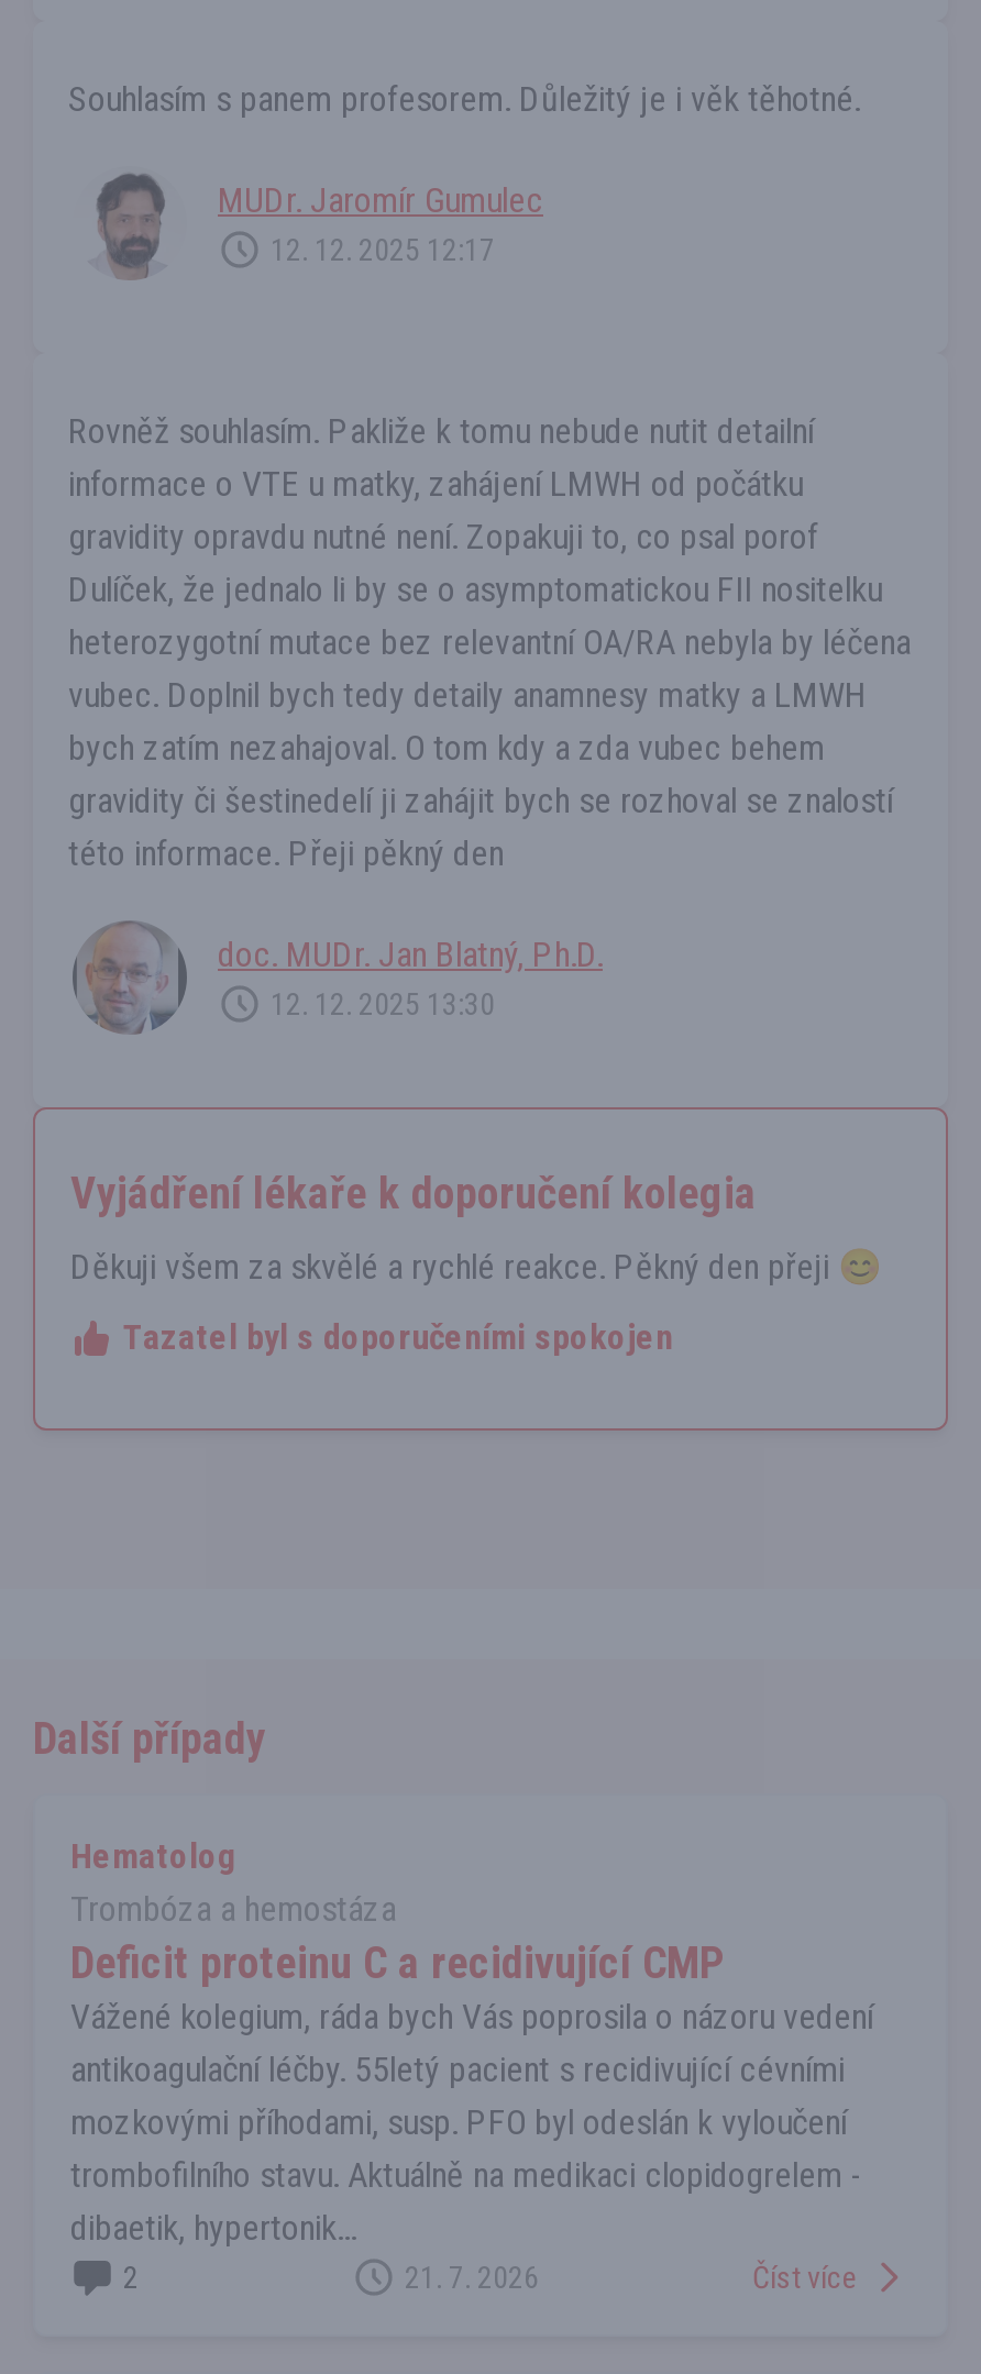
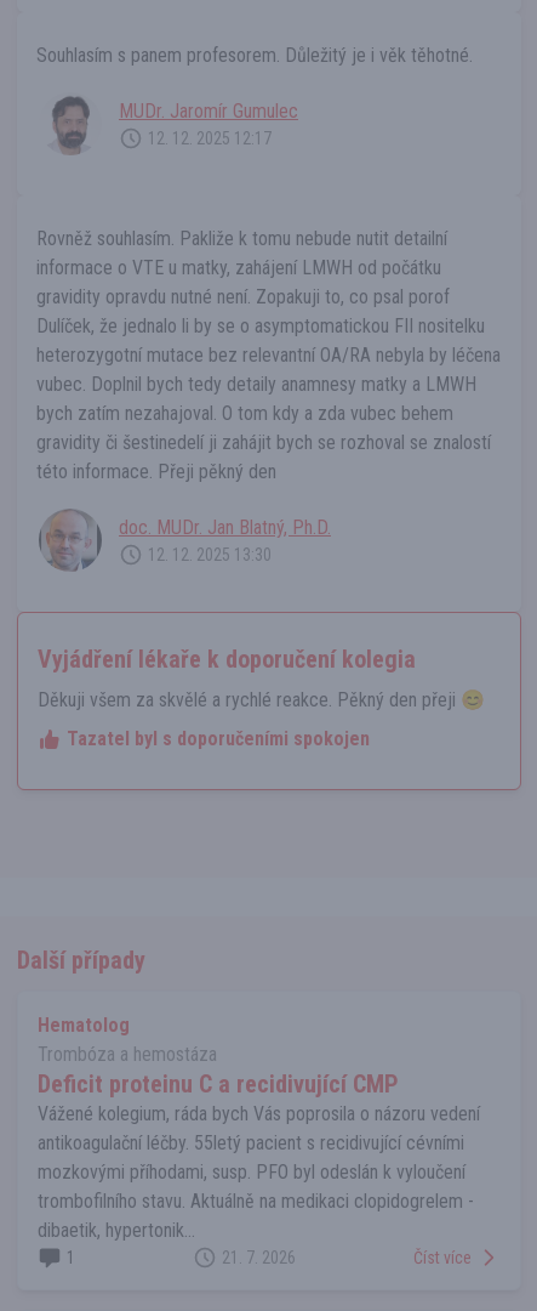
[123,2260,139,2295] 2 -> [67,1248,75,1267] 1

